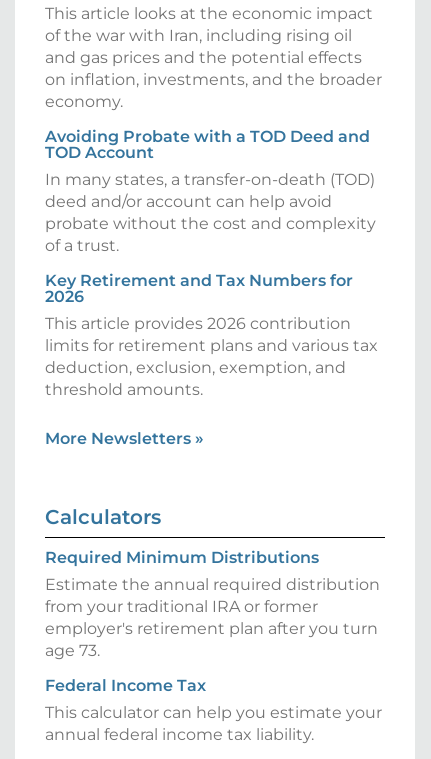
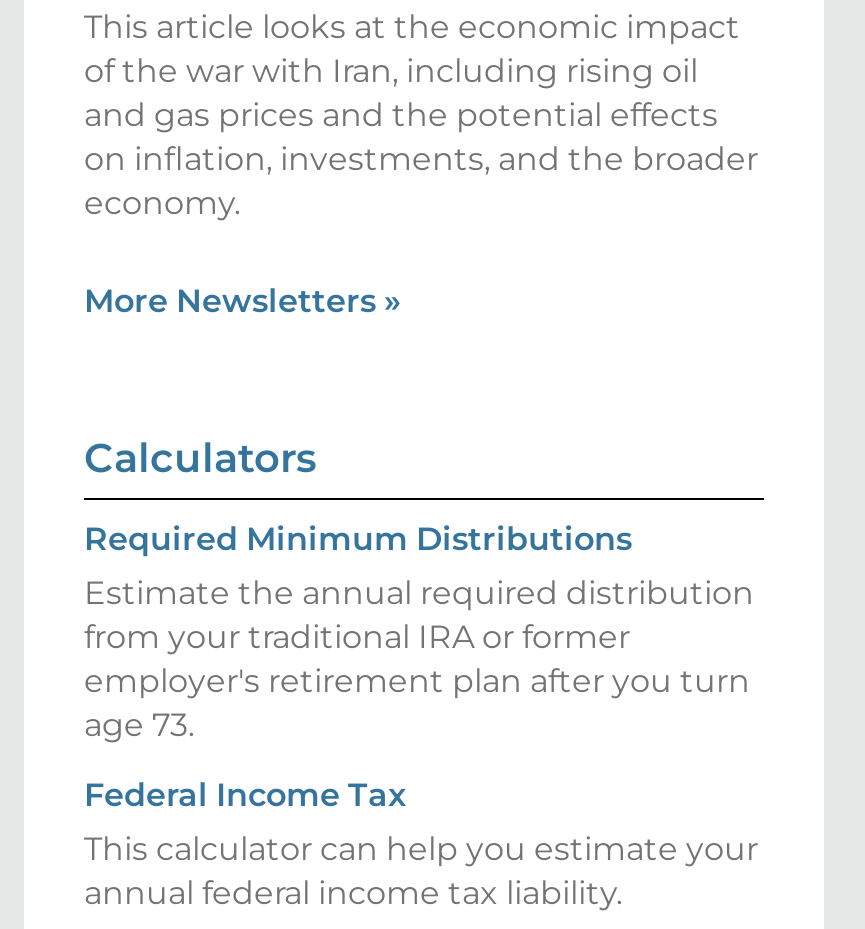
[45,127,378,399] Avoiding Probate with a TOD Deed and | TOD Account | In many states, a transfer-on-death (TOD) | deed and/or account can help avoid | probate without the cost and complexity | of a trust. | Key Retirement and Tax Numbers for | 2026 | This article provides 2026 contribution | limits for retirement plans and various tax | deduction, exclusion, exemption, and | threshold amounts. -> none

